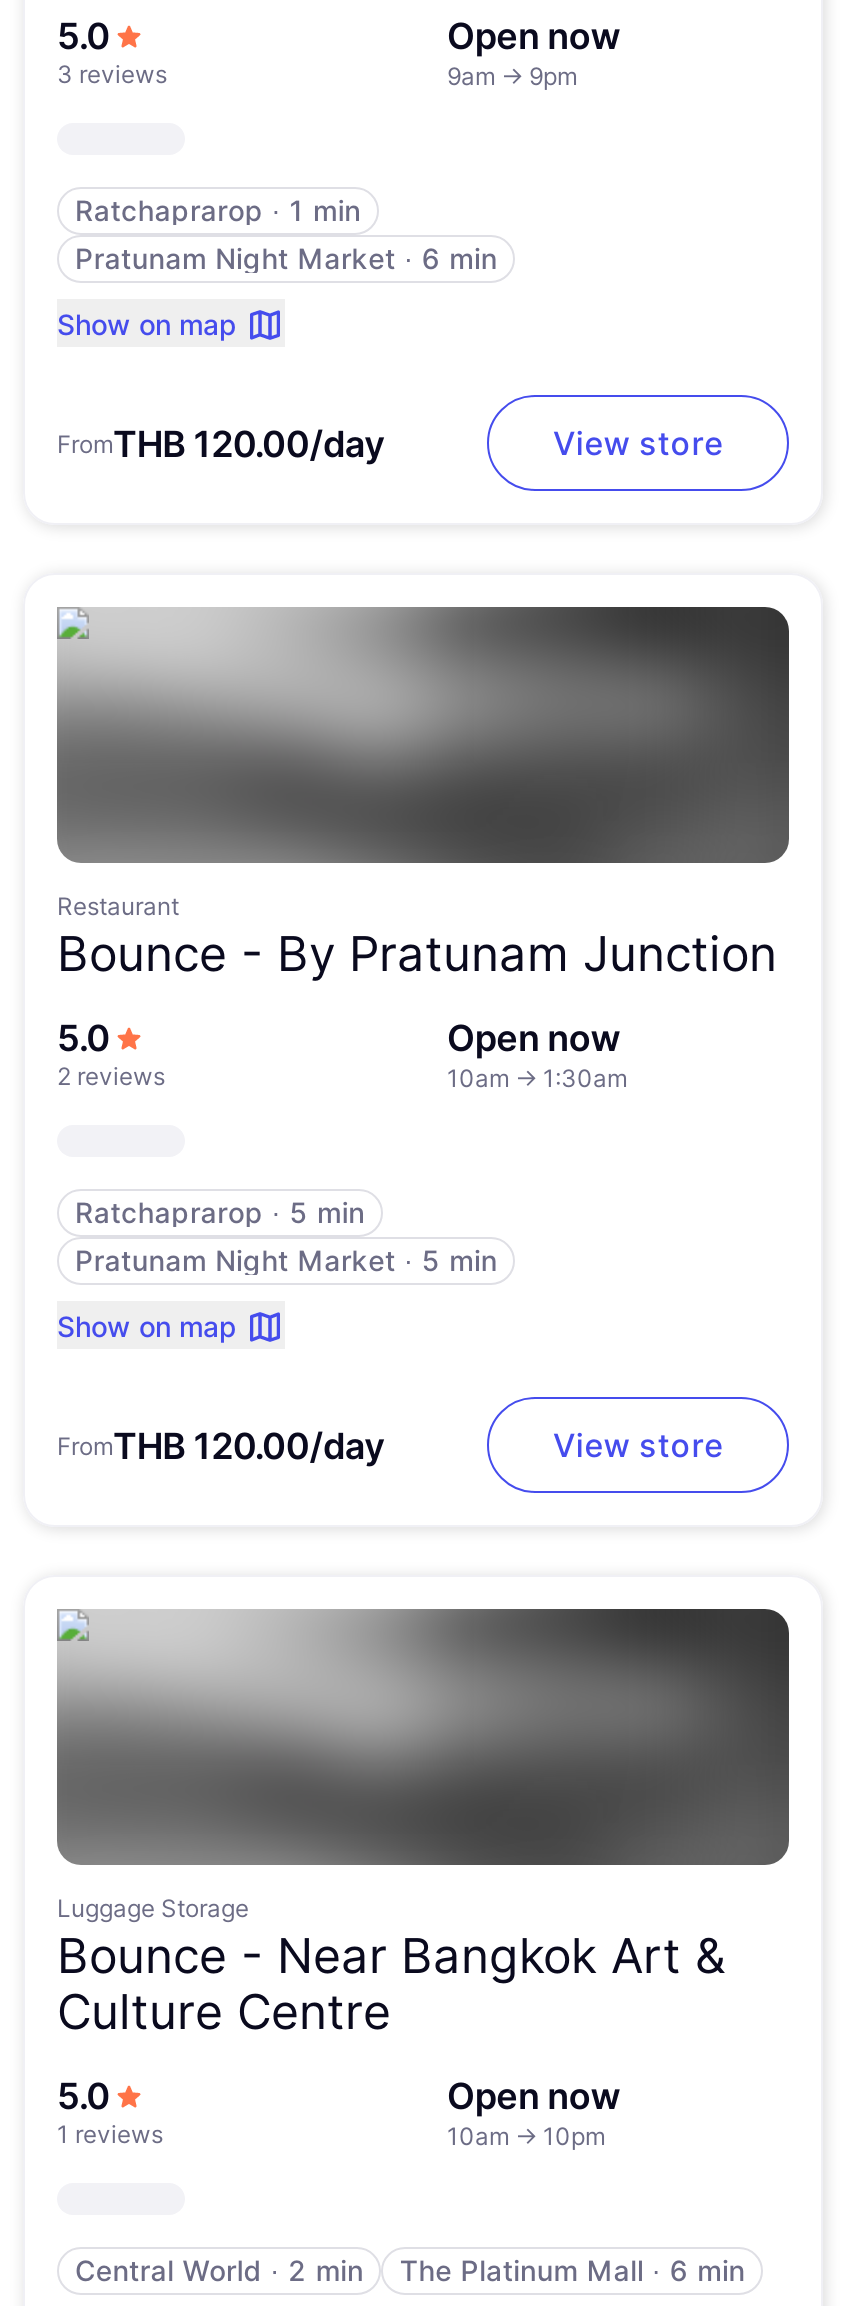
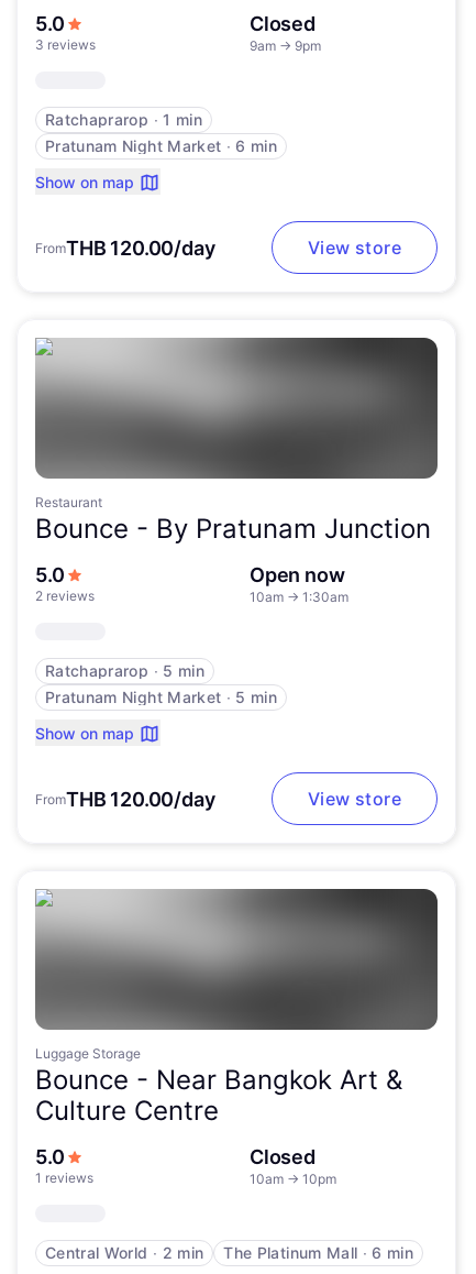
[447,15,620,57] Open now -> [250,12,315,35] Closed
[447,2075,620,2117] Open now -> [250,1145,315,1168] Closed

